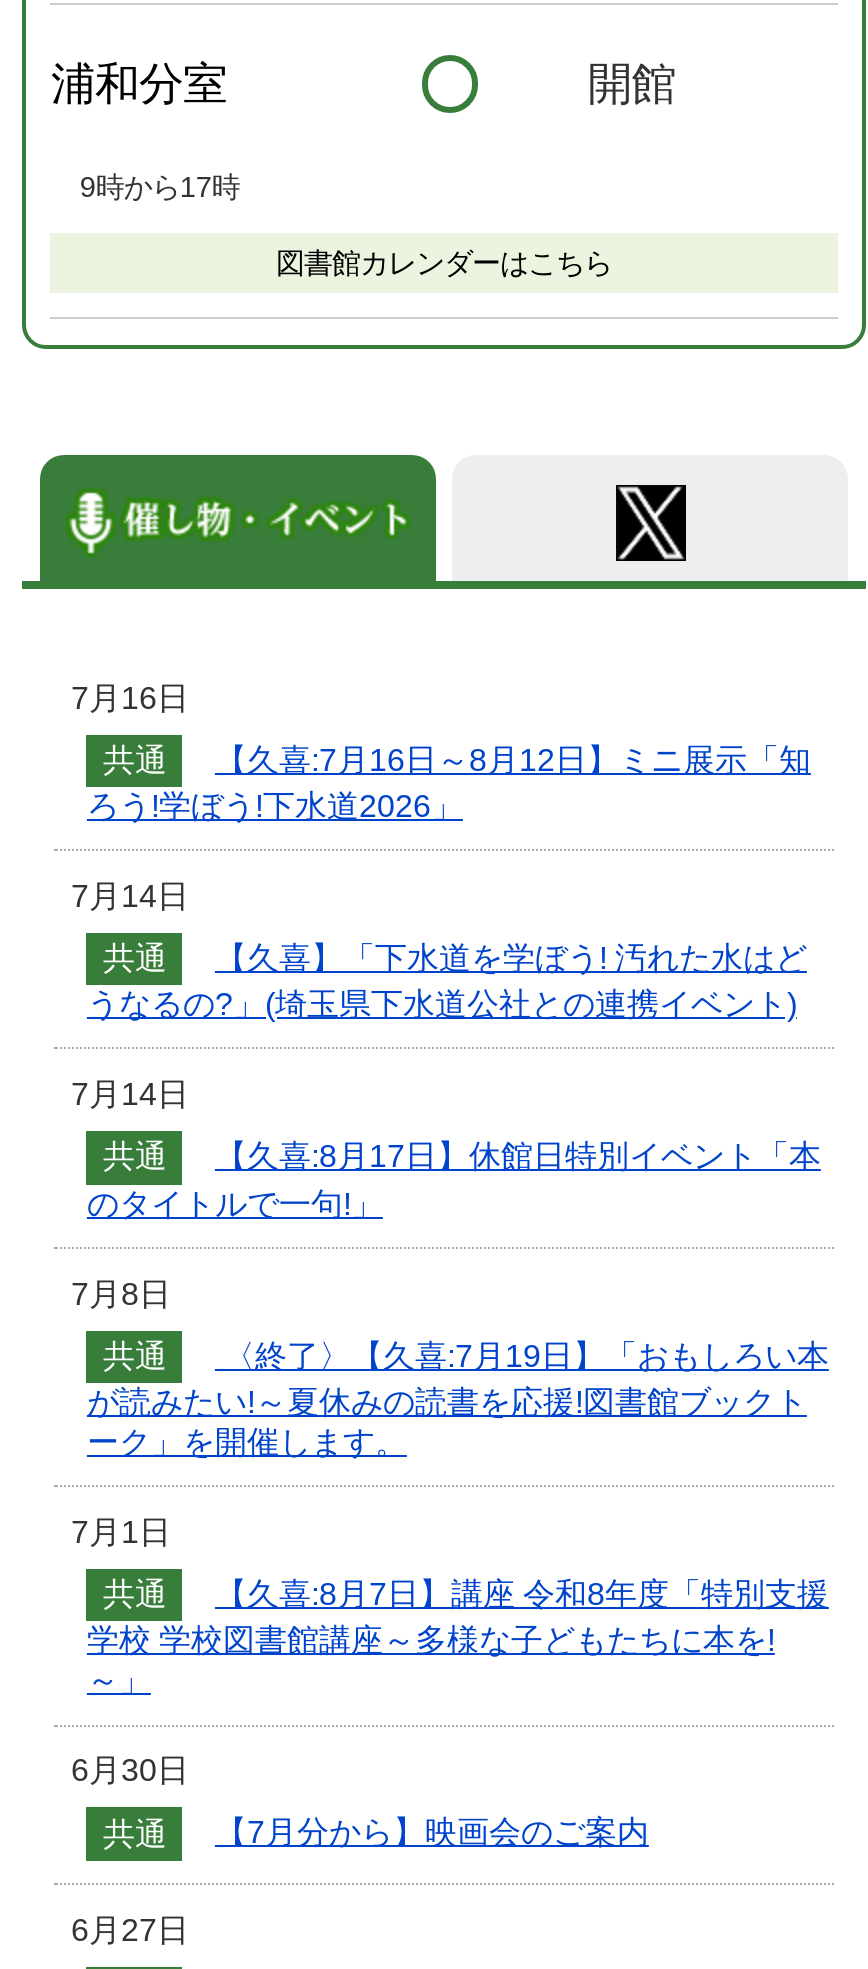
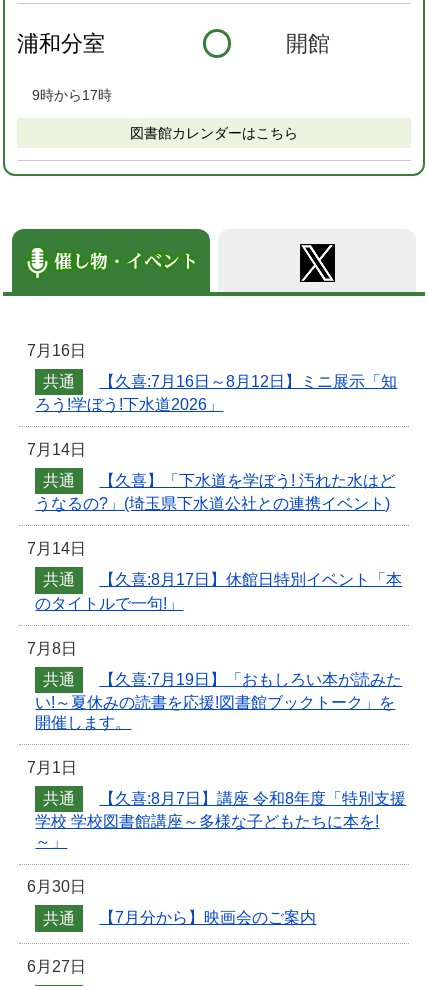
[87,1339,829,1459] 〈終了〉【久喜:7月19日】「おもしろい本 | が読みたい!～夏休みの読書を応援!図書館ブックト | ーク」を開催します。 -> [35,671,402,731] 【久喜:7月19日】「おもしろい本が読みた | い!～夏休みの読書を応援!図書館ブックトーク」を | 開催します。

